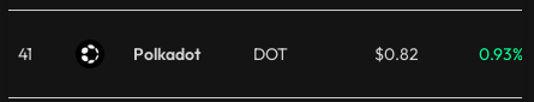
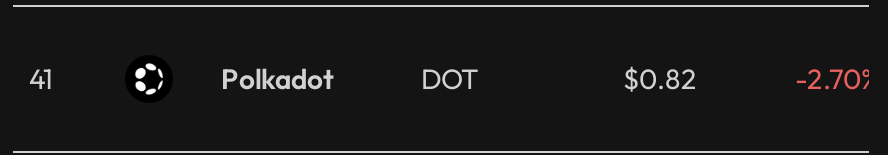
[479,43,523,65] 0.93% -> [795,61,879,97] -2.70%

